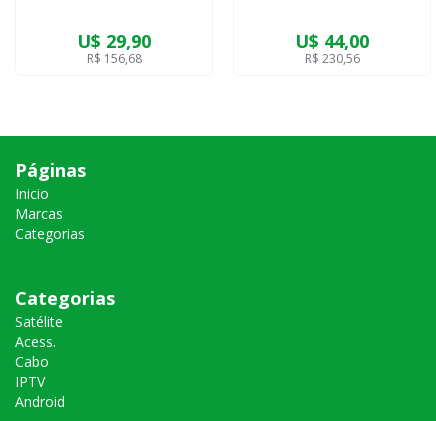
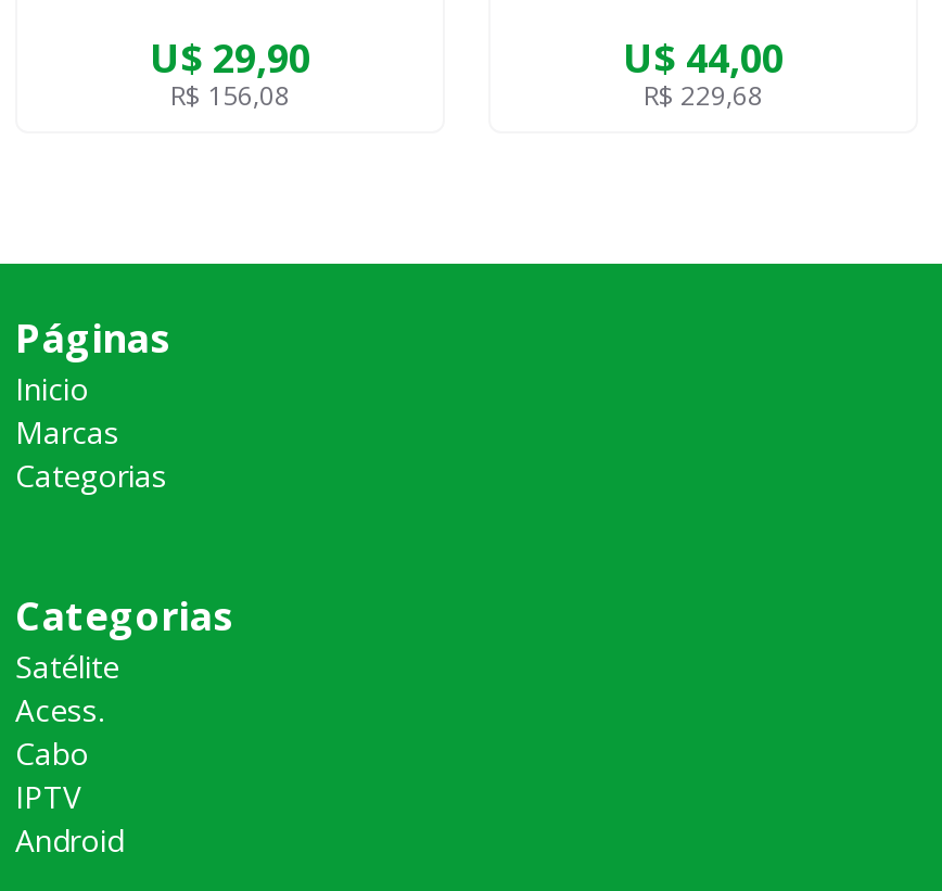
[86,50,141,67] R$ 156,68 -> [170,77,290,114] R$ 156,08
[304,50,359,67] R$ 230,56 -> [644,77,763,114] R$ 229,68

